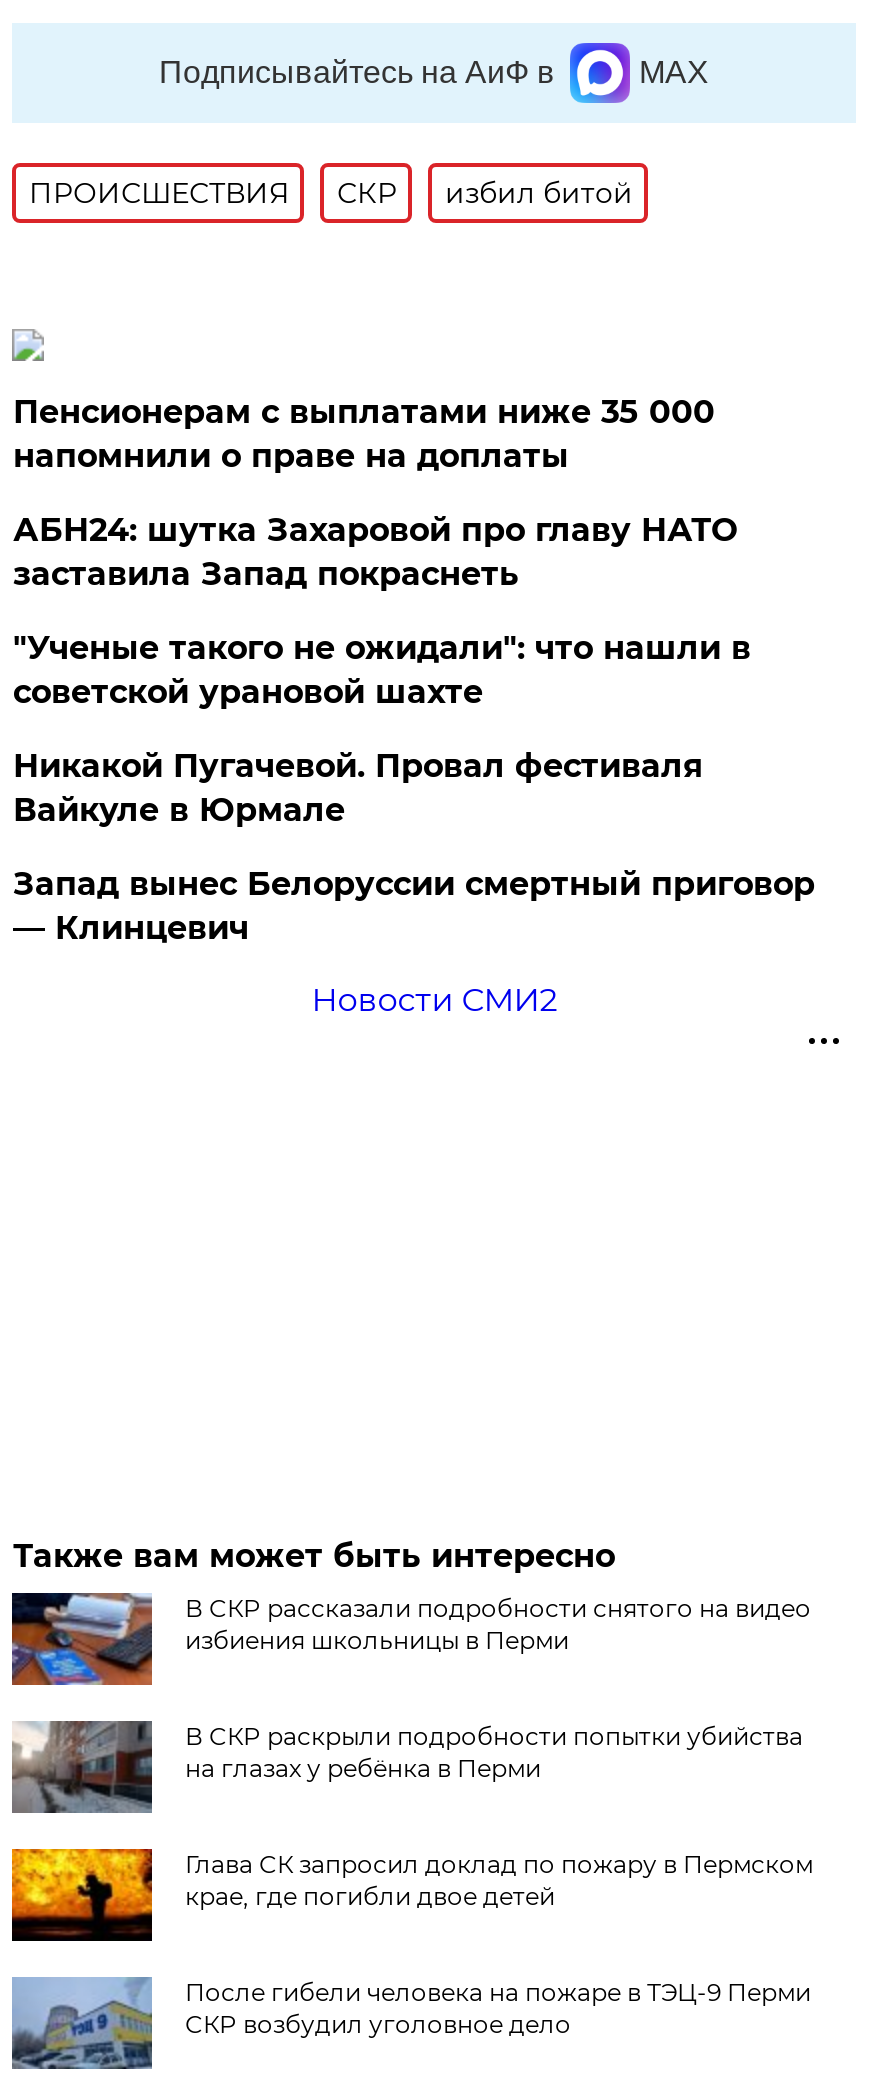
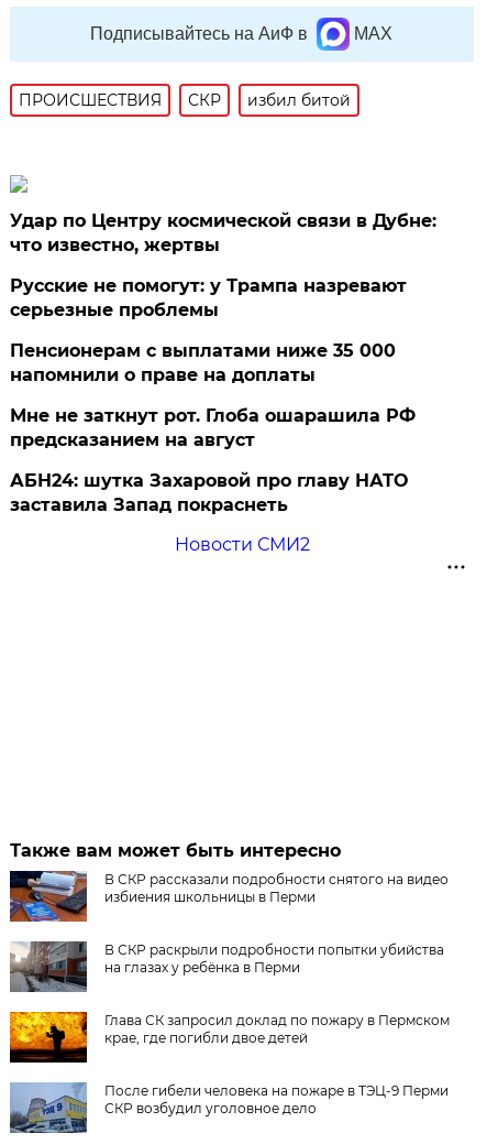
none -> [10,210,437,320] Удар по Центру космической связи в Дубне: | что известно, жертвы | Русские не помогут: у Трампа назревают | серьезные проблемы
moved [13,393,715,475] -> [10,340,396,385]: Пенсионерам с выплатами ниже 35 000 | напомнили о праве на доплаты
none -> [10,405,416,450] Мне не заткнут рот. Глоба ошарашила РФ | предсказанием на август
moved [13,511,737,593] -> [10,470,408,515]: АБН24: шутка Захаровой про главу НАТО | заставила Запад покраснеть
[13,629,815,947] "Ученые такого не ожидали": что нашли в | советской урановой шахте | Никакой Пугачевой. Провал фестиваля | Вайкуле в Юрмале | Запад вынес Белоруссии смертный приговор | — Клинцевич -> none

